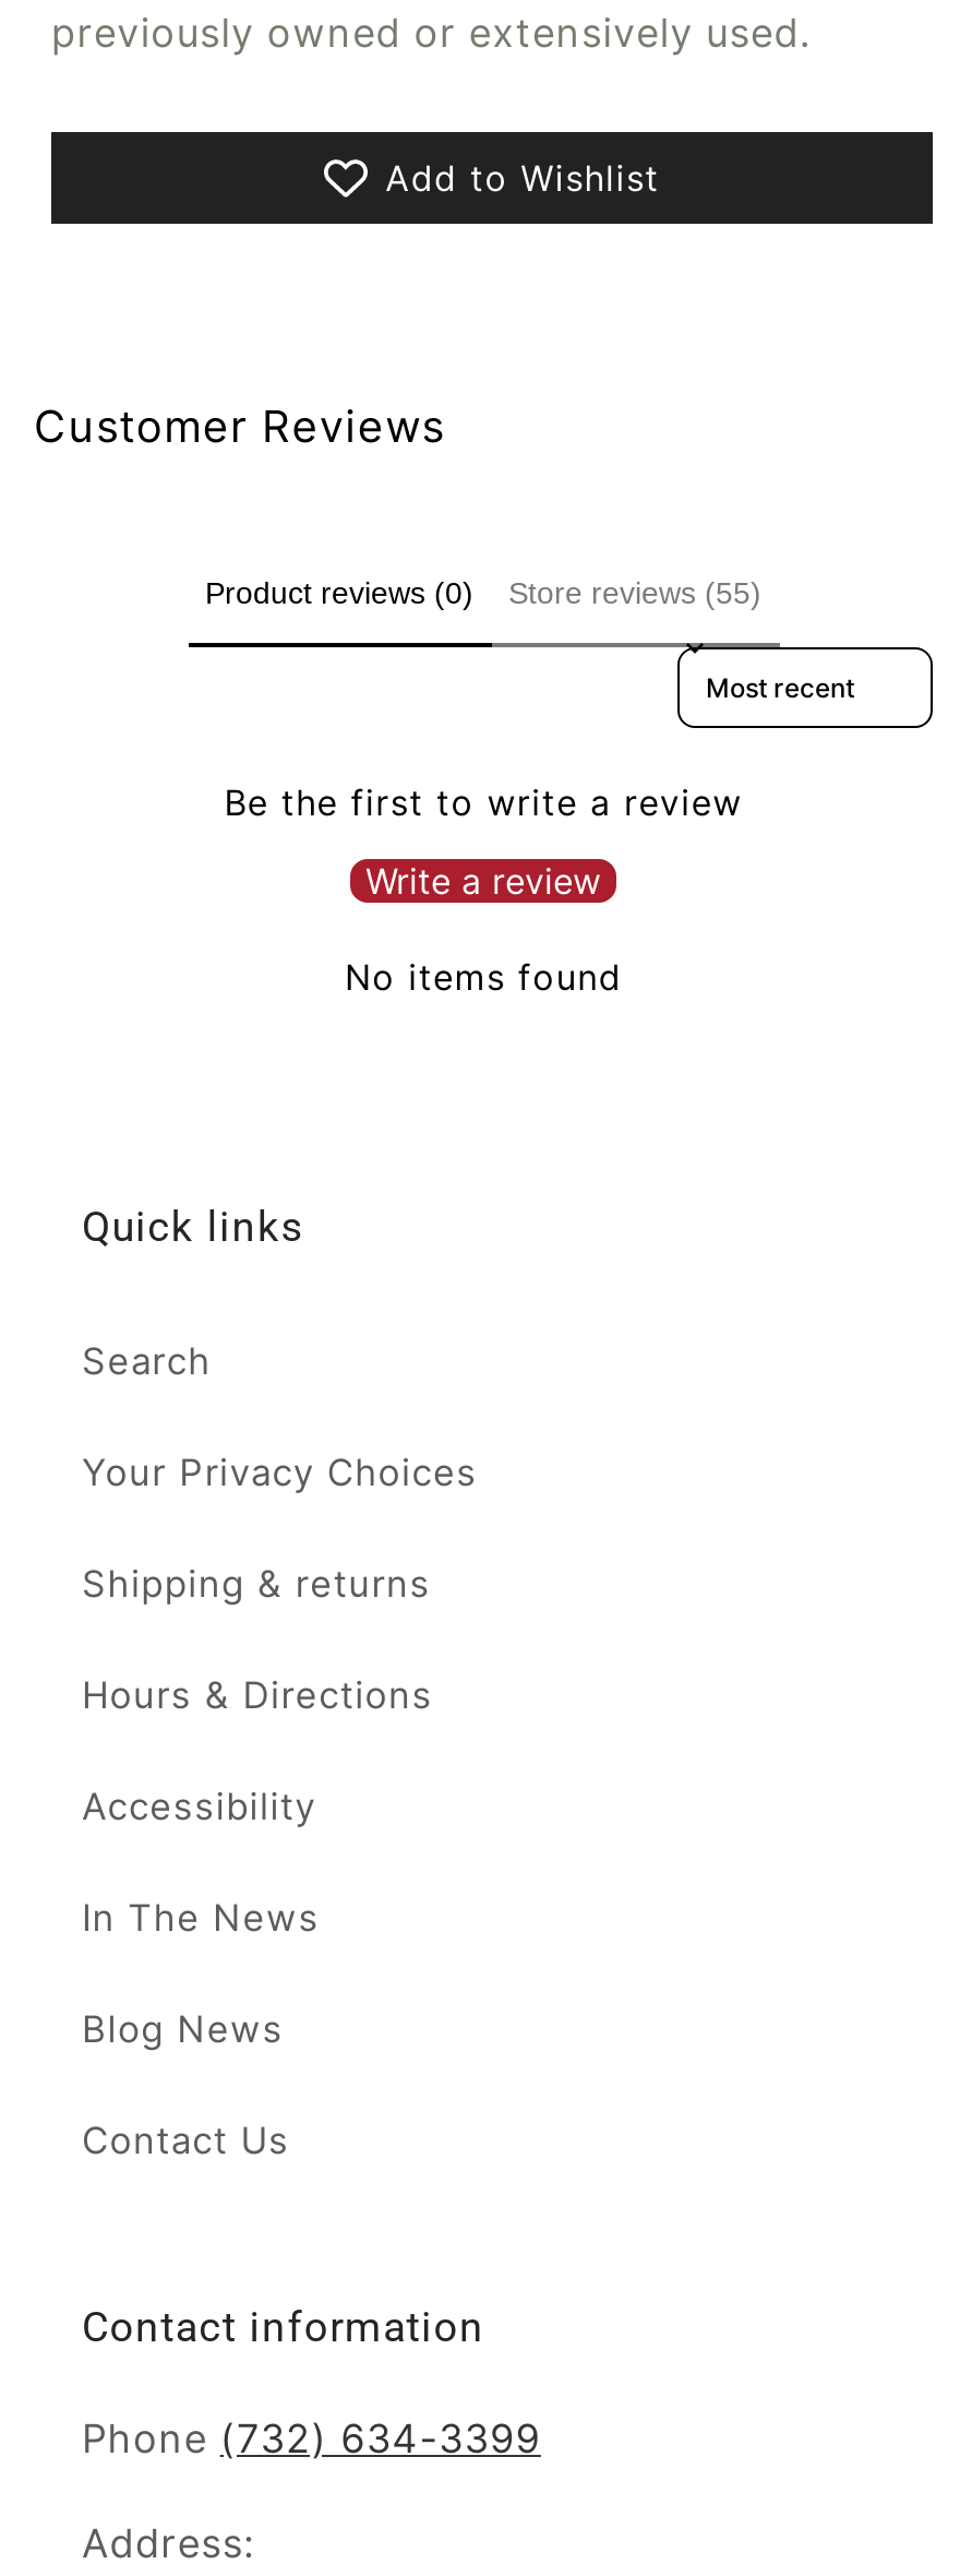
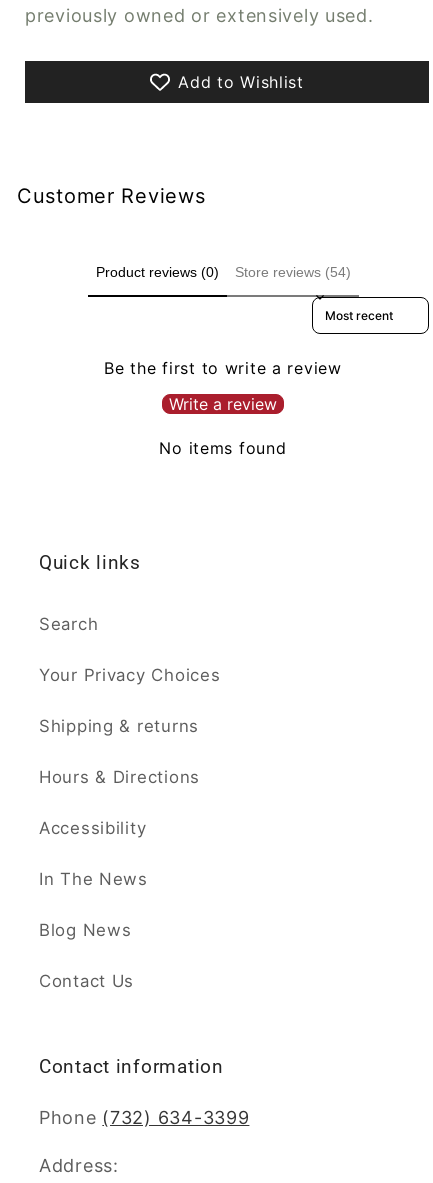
[508,575,761,610] Store reviews (55) -> [234,264,350,280] Store reviews (54)

